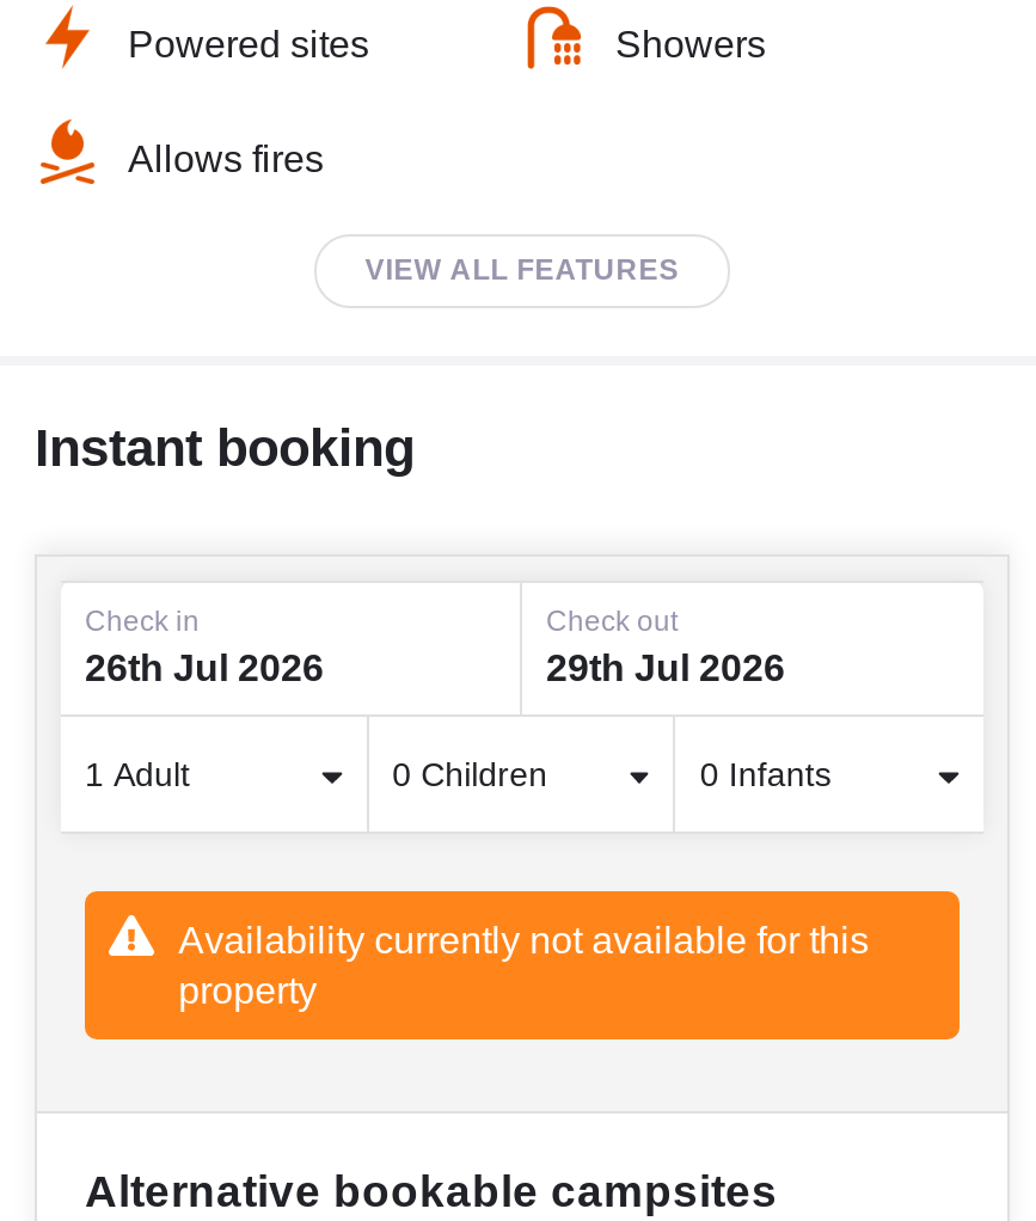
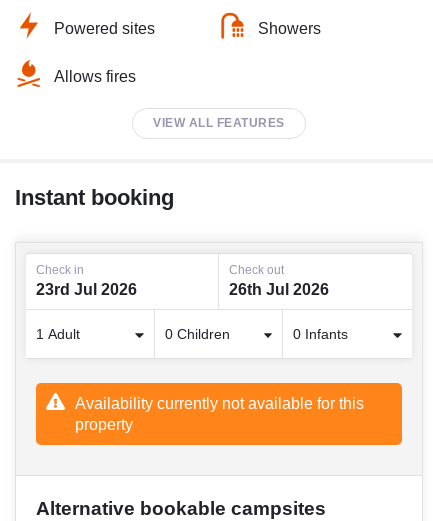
[85,648,324,688] 26th Jul 2026 -> [36,281,137,298] 23rd Jul 2026
[546,648,785,688] 29th Jul 2026 -> [229,281,329,298] 26th Jul 2026

